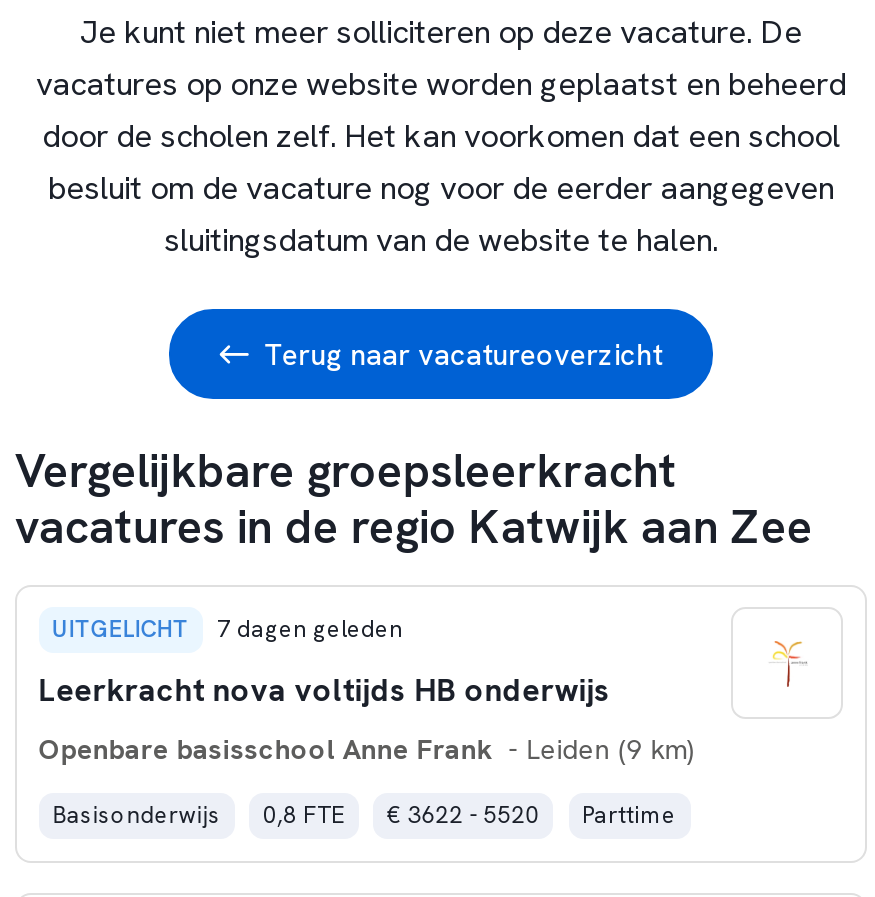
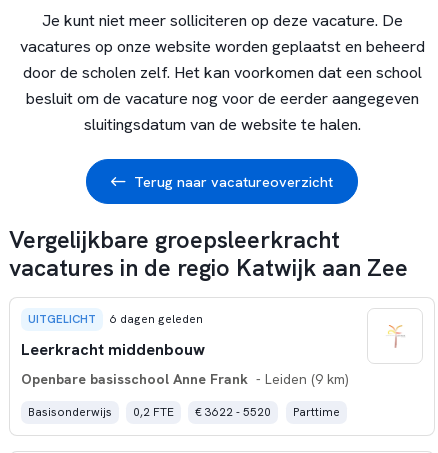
[217,614,403,646] 7 dagen geleden -> [110,311,203,327] 6 dagen geleden
[39,668,611,710] Leerkracht nova voltijds HB onderwijs -> [21,339,205,360] Leerkracht middenbouw
[53,799,676,831] Basisonderwijs 0,8 FTE € 3622 - 5520 Parttime -> [28,404,339,420] Basisonderwijs 0,2 FTE € 3622 - 5520 Parttime

